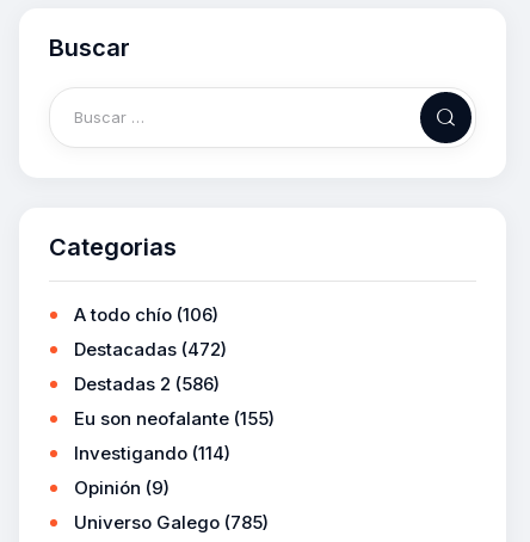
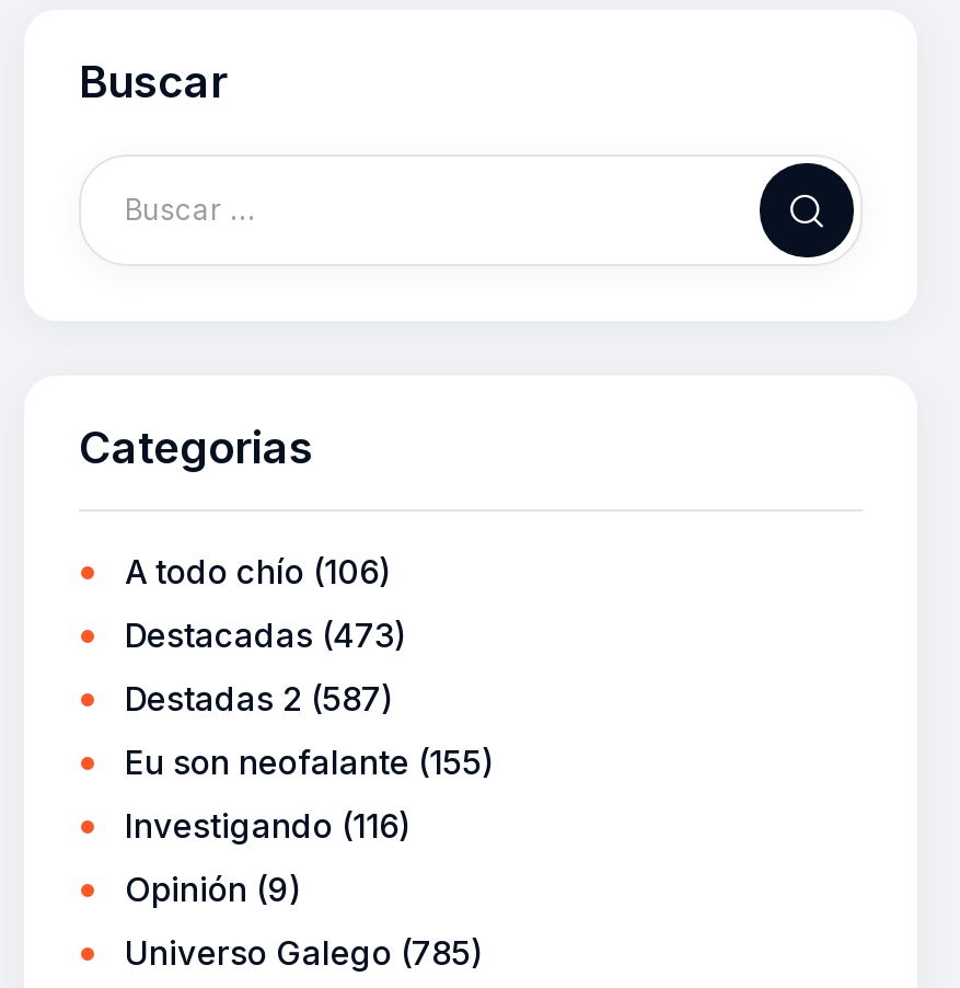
[74,338,227,360] Destacadas (472) -> [125,614,405,656] Destacadas (473)
[74,372,220,395] Destadas 2 (586) -> [125,678,392,719] Destadas 2 (587)
[74,442,230,464] Investigando (114) -> [125,805,409,847] Investigando (116)

